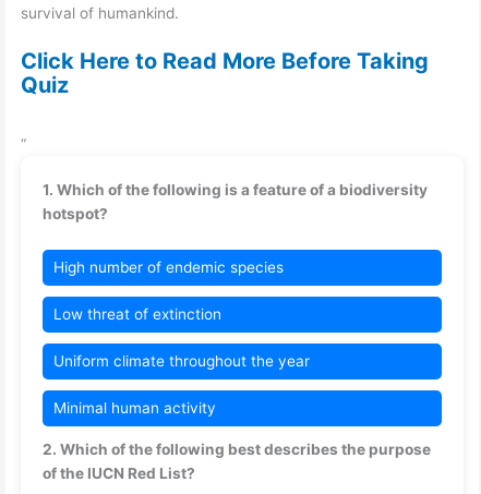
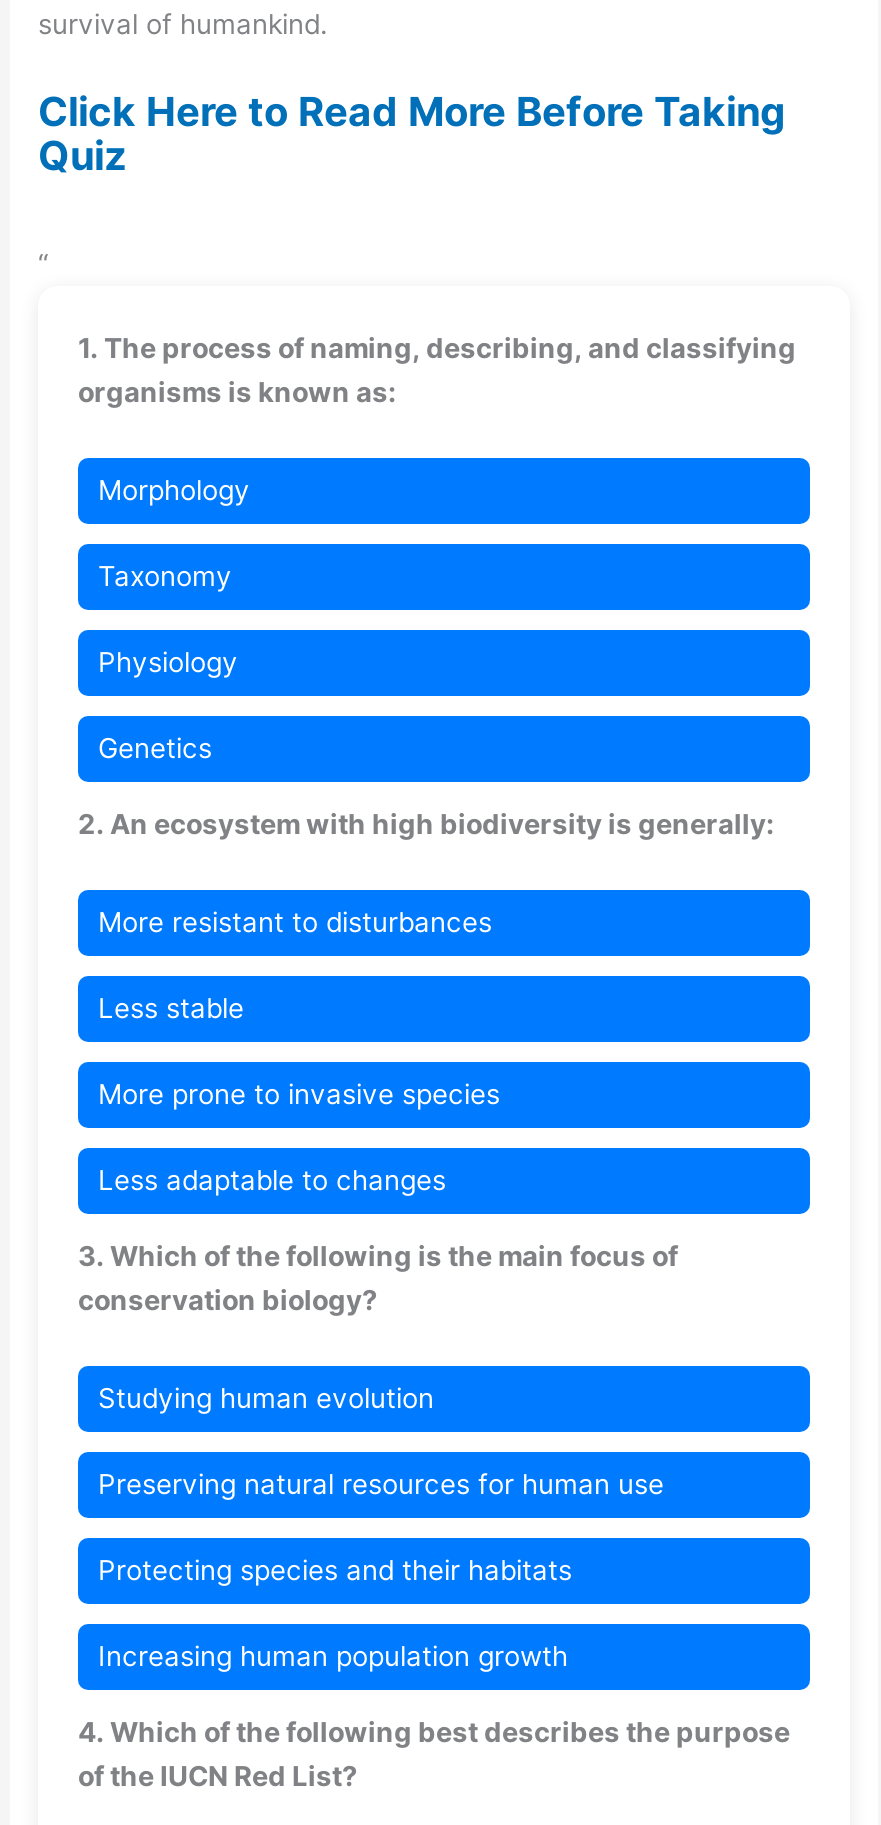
[43,181,431,458] 1. Which of the following is a feature of a biodiversity | hotspot? | High number of endemic species | Low threat of extinction | Uniform climate throughout the year | Minimal human activity | 2. Which of the following best describes the purpose -> [78,332,796,1747] 1. The process of naming, describing, and classifying | organisms is known as: | Morphology | Taxonomy | Physiology | Genetics | 2. An ecosystem with high biodiversity is generally: | More resistant to disturbances | Less stable | More prone to invasive species | Less adaptable to changes | 3. Which of the following is the main focus of | conservation biology? | Studying human evolution | Preserving natural resources for human use | Protecting species and their habitats | Increasing human population growth | 4. Which of the following best describes the purpose

